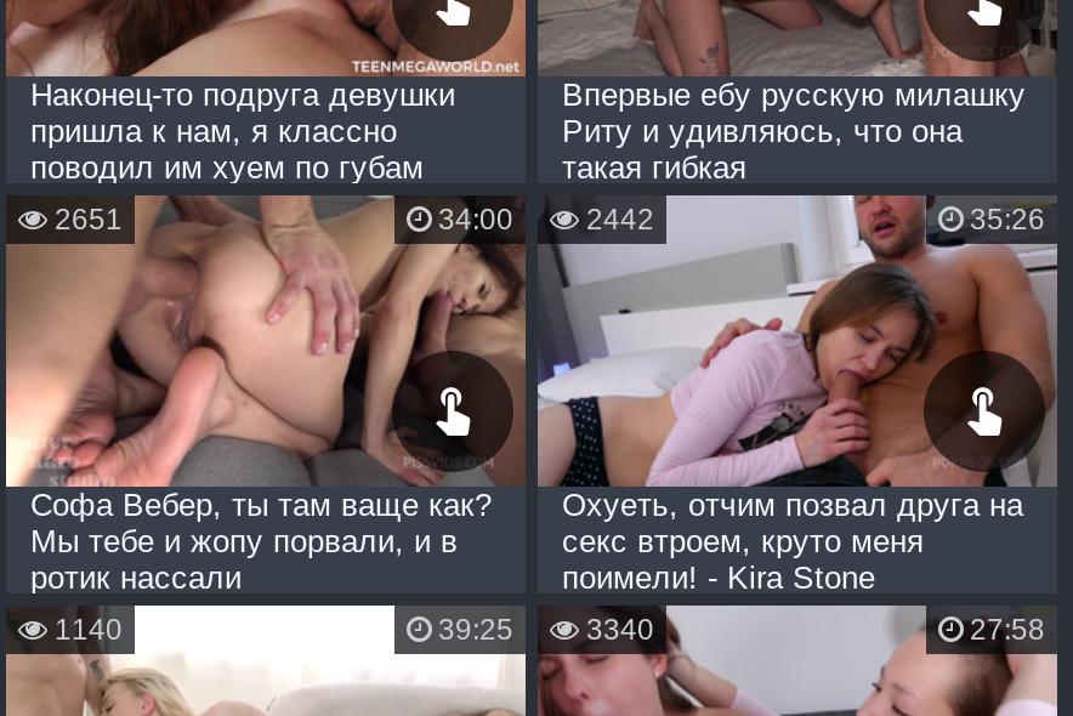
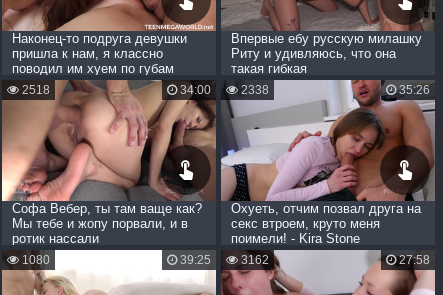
[47,202,123,236] 2651 -> [19,83,50,97] 2518
[431,202,654,236] 34:00 2442 -> [177,83,269,97] 34:00 2338
[47,613,123,647] 1140 -> [19,252,50,266] 1080
[431,613,654,647] 39:25 3340 -> [177,252,269,266] 39:25 3162

